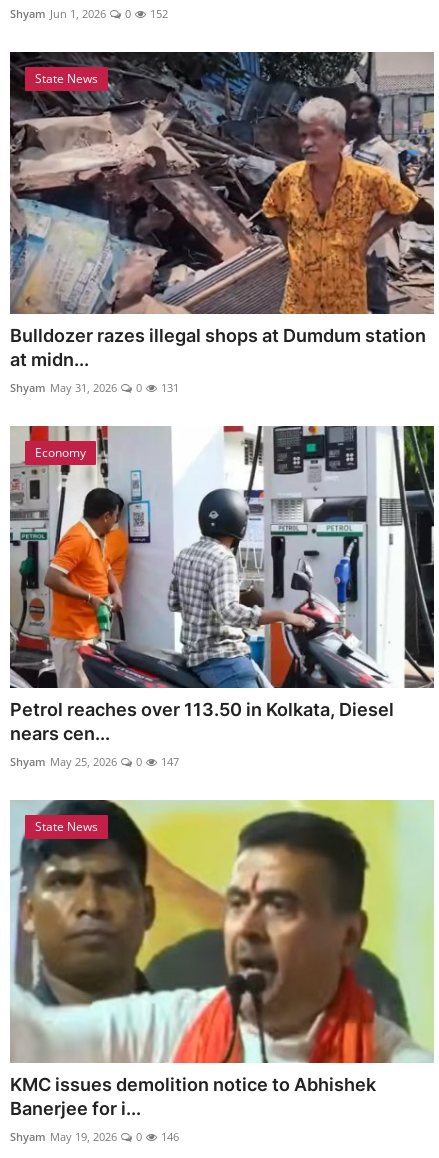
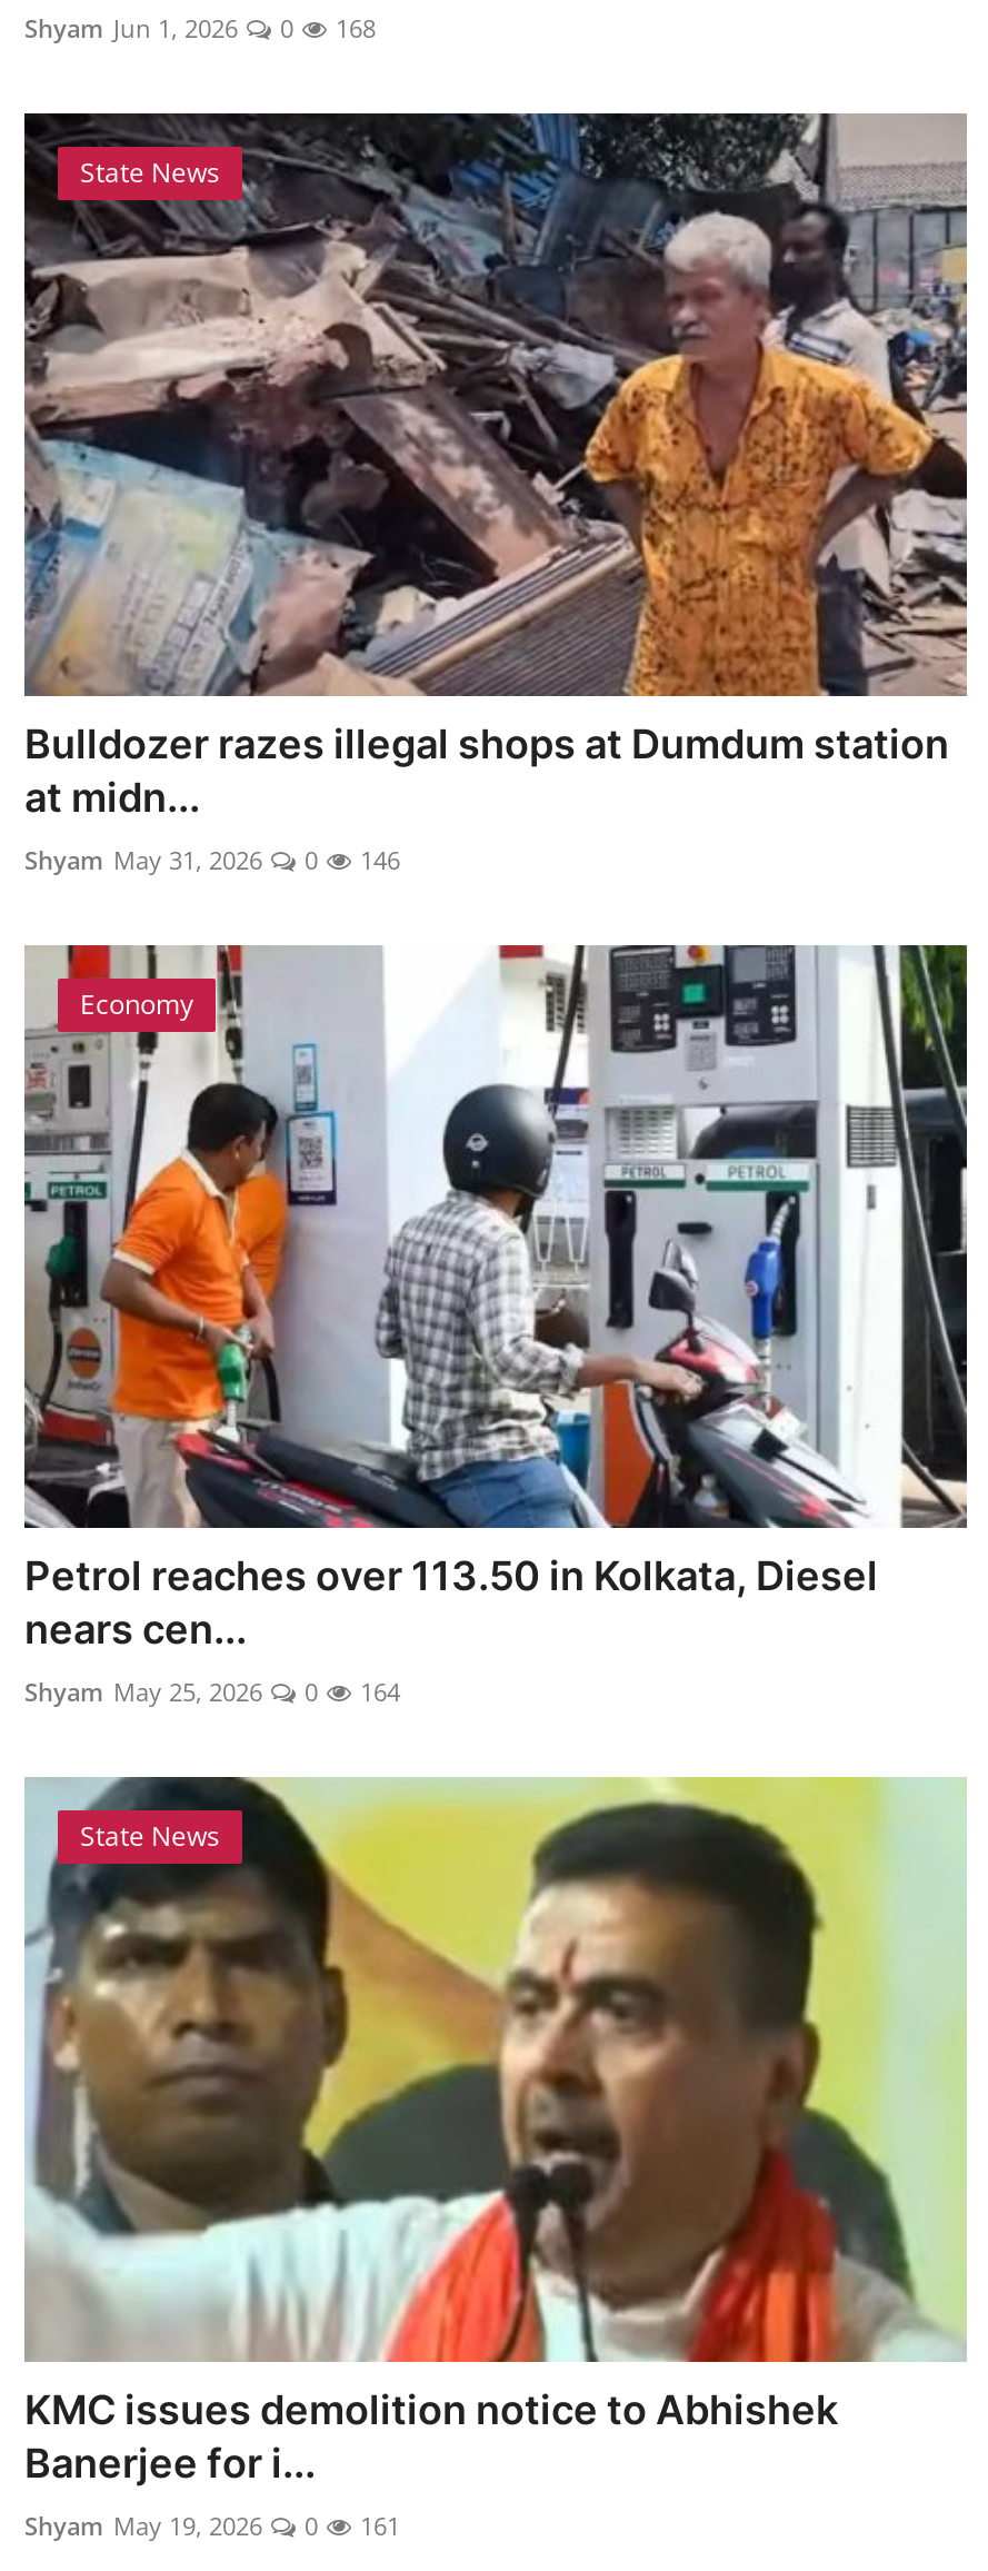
[10,5,168,20] Shyam Jun 1, 2026 0 152 -> [24,10,376,43] Shyam Jun 1, 2026 0 168
[10,380,179,395] Shyam May 31, 2026 0 131 -> [24,843,400,876] Shyam May 31, 2026 0 146
[10,754,179,769] Shyam May 25, 2026 0 147 -> [24,1676,400,1709] Shyam May 25, 2026 0 164
[10,1129,179,1144] Shyam May 19, 2026 0 146 -> [24,2509,400,2542] Shyam May 19, 2026 0 161

